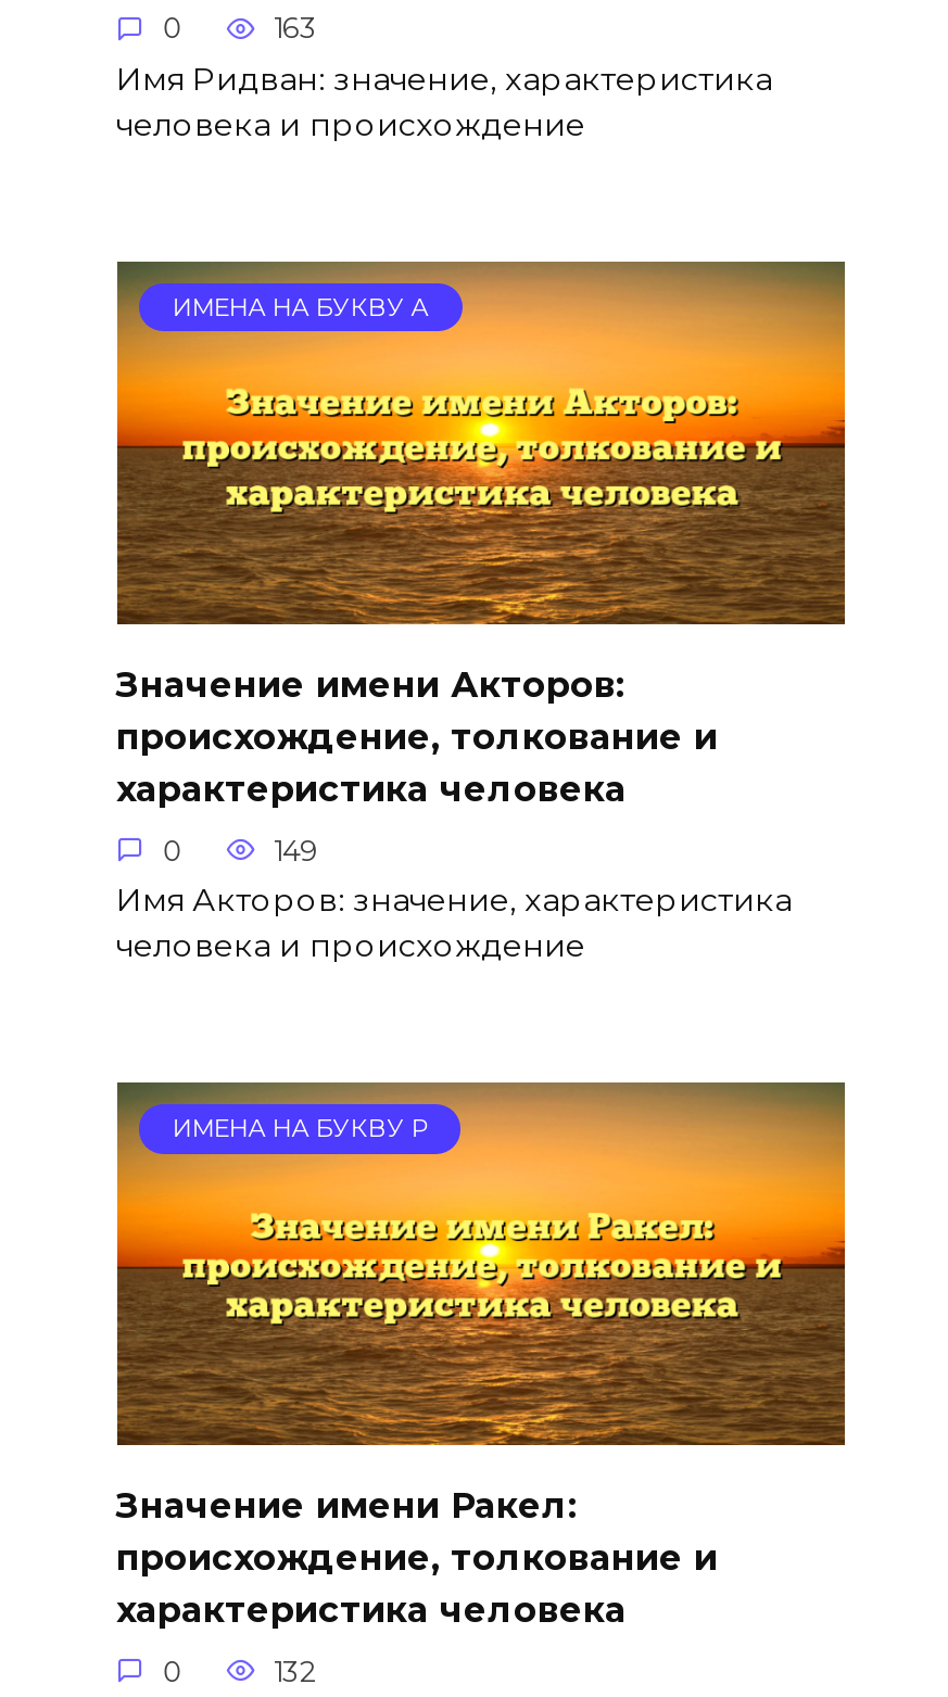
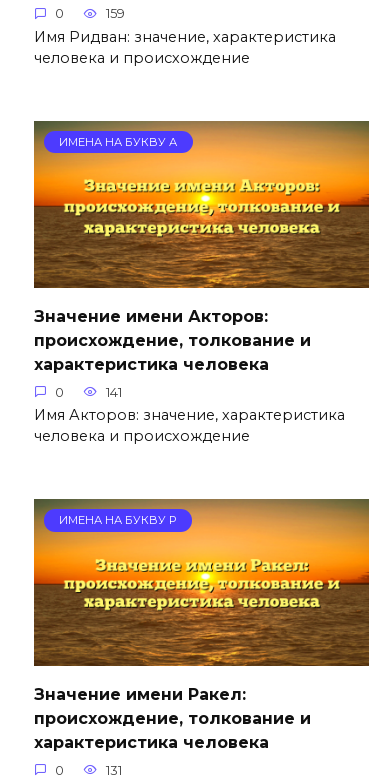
[274,13,317,45] 163 -> [106,6,125,21] 159
[274,834,317,867] 149 -> [106,385,122,400] 141
[274,1655,315,1688] 132 -> [106,763,122,778] 131

